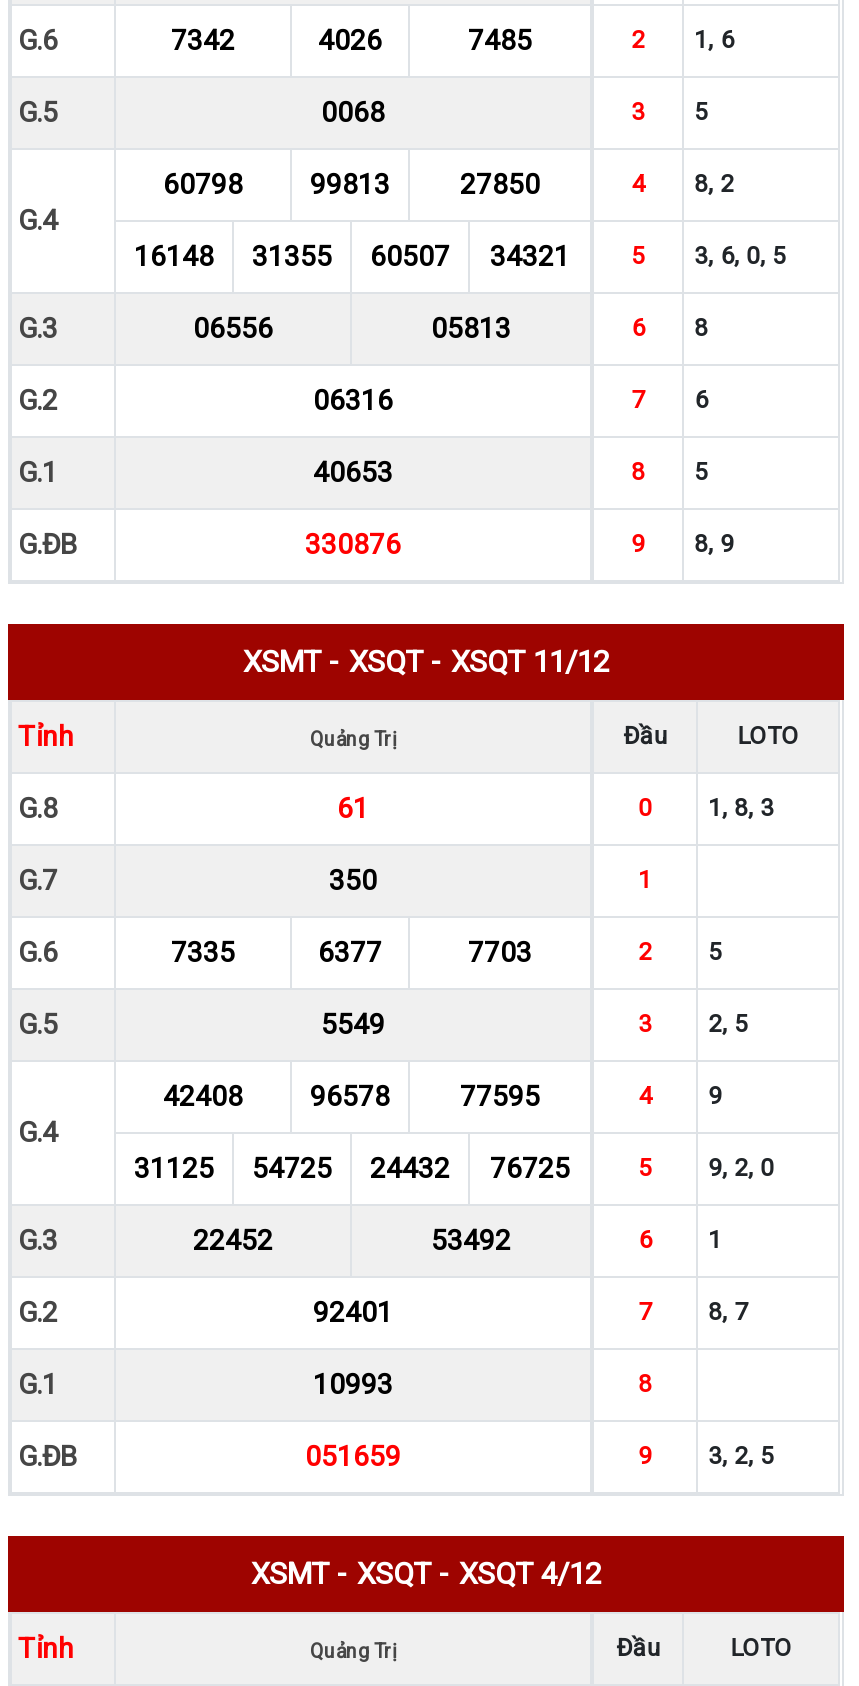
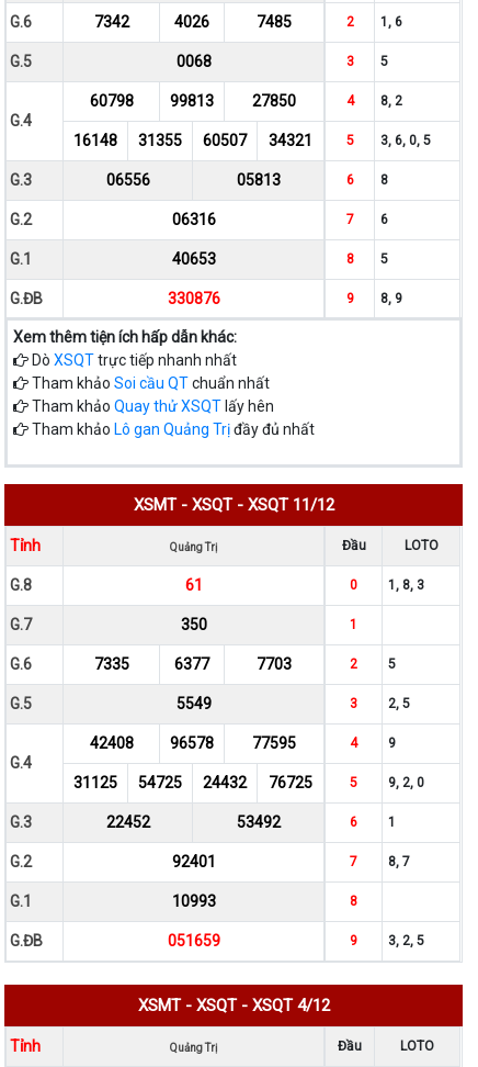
none -> [13,328,315,438] Xem thêm tiện ích hấp dẫn khác: | Dò XSQT trực tiếp nhanh nhất | Tham khảo Soi cầu QT chuẩn nhất | Tham khảo Quay thử XSQT lấy hên | Tham khảo Lô gan Quảng Trị đầy đủ nhất

